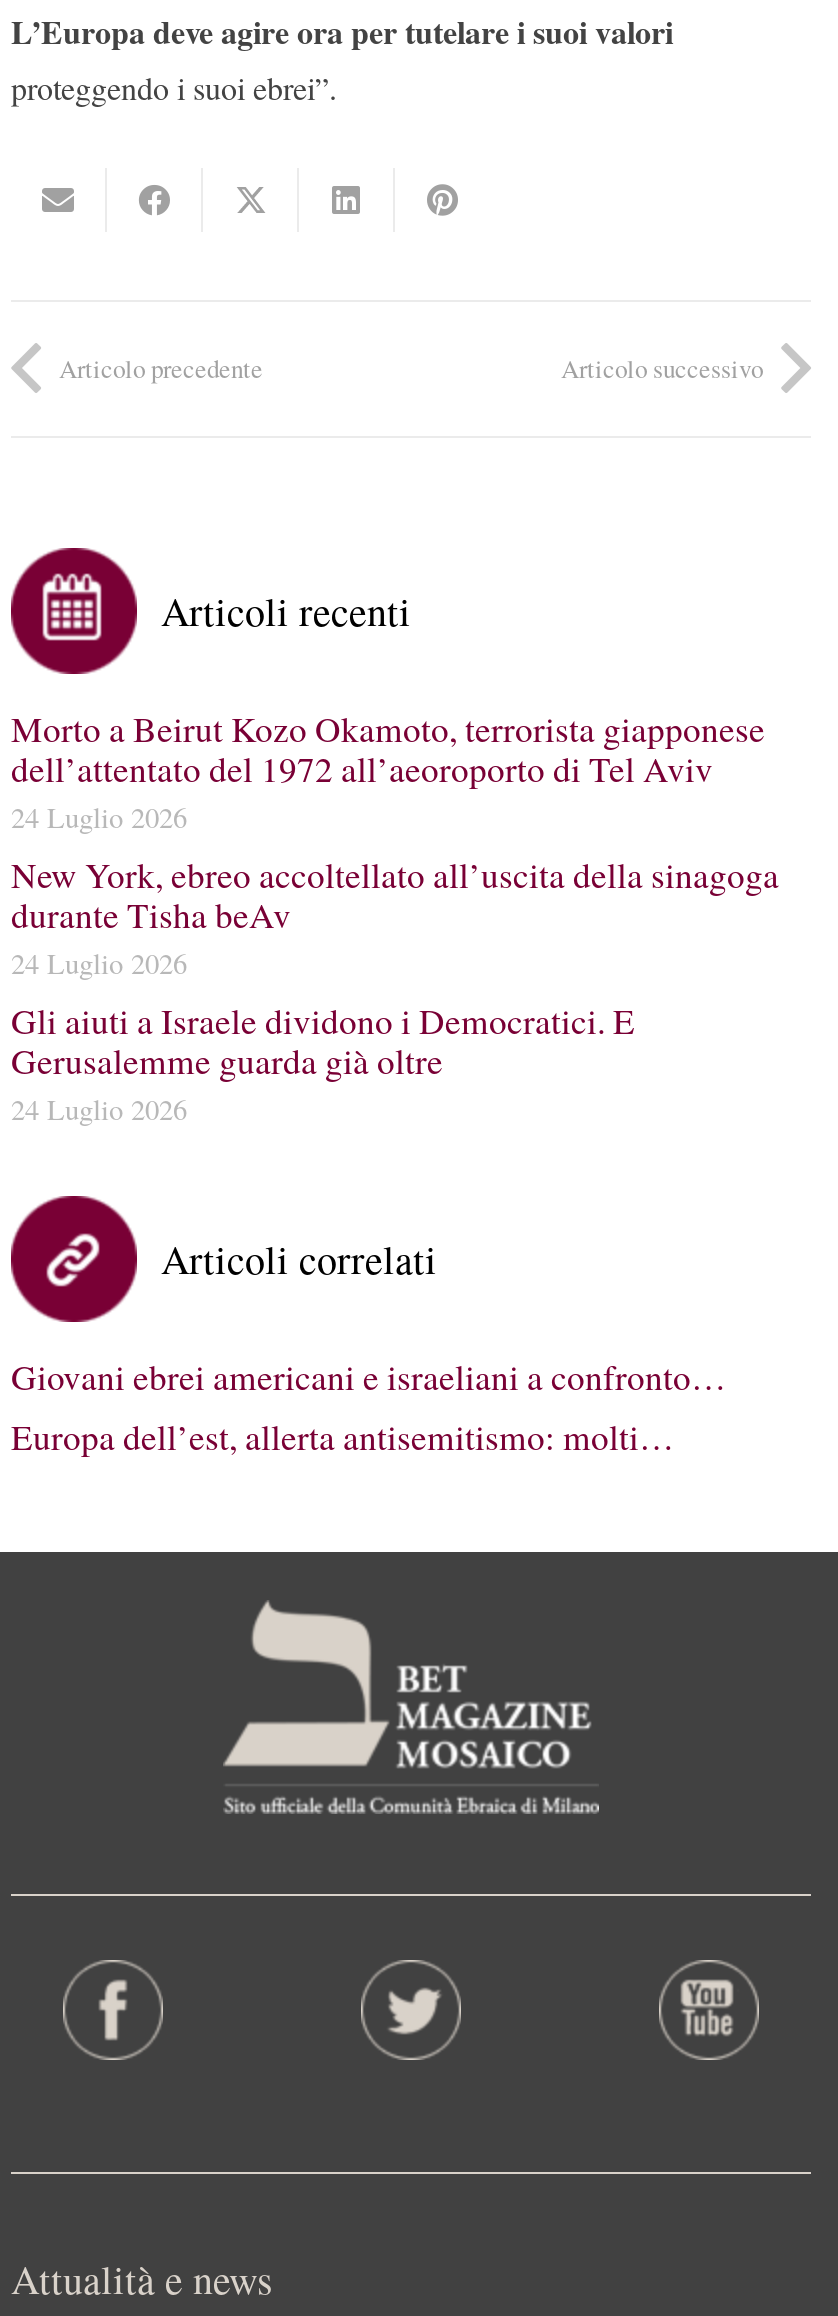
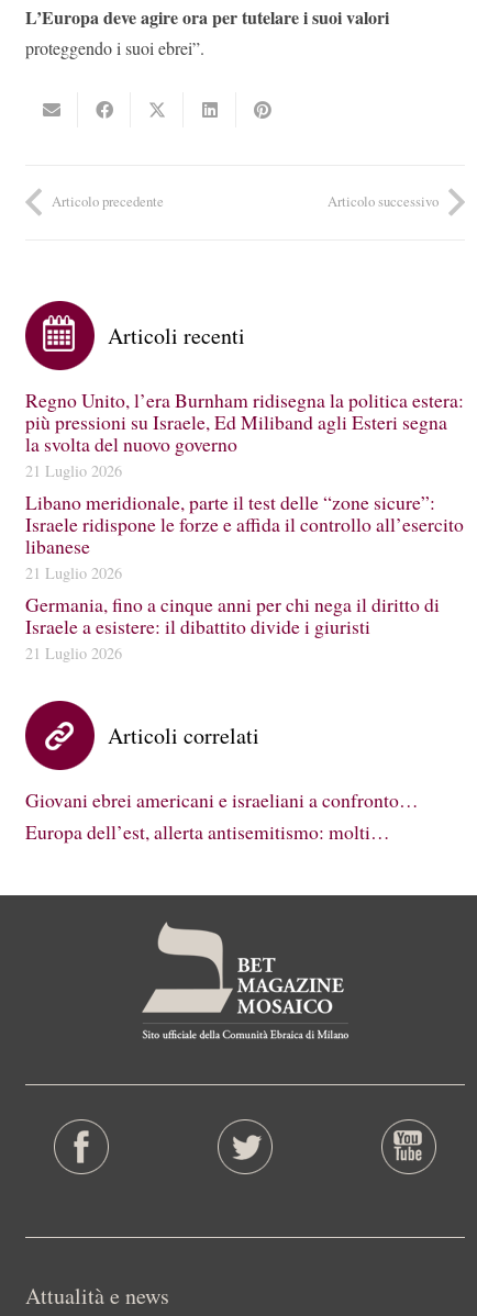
[11,704,779,1128] Morto a Beirut Kozo Okamoto, terrorista giapponese | dell’attentato del 1972 all’aeoroporto di Tel Aviv | 24 Luglio 2026 | New York, ebreo accoltellato all’uscita della sinagoga | durante Tisha beAv | 24 Luglio 2026 | Gli aiuti a Israele dividono i Democratici. E | Gerusalemme guarda già oltre | 24 Luglio 2026 -> [25,386,464,663] Regno Unito, l’era Burnham ridisegna la politica estera: | più pressioni su Israele, Ed Miliband agli Esteri segna | la svolta del nuovo governo | 21 Luglio 2026 | Libano meridionale, parte il test delle “zone sicure”: | Israele ridispone le forze e affida il controllo all’esercito | libanese | 21 Luglio 2026 | Germania, fino a cinque anni per chi nega il diritto di | Israele a esistere: il dibattito divide i giuristi | 21 Luglio 2026

